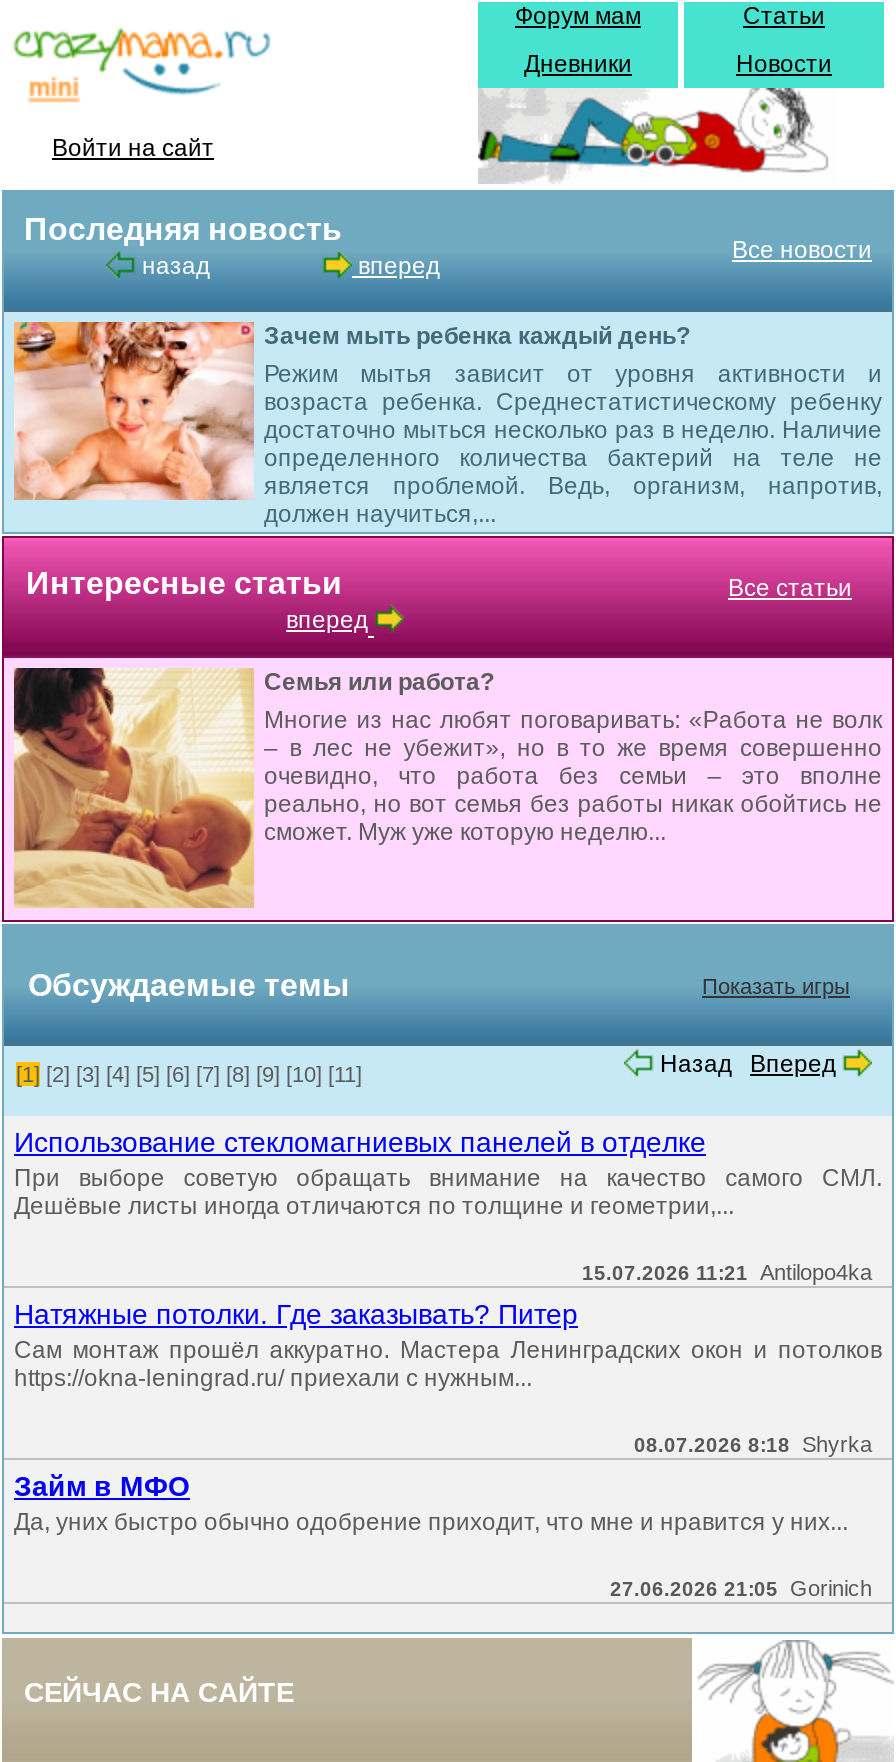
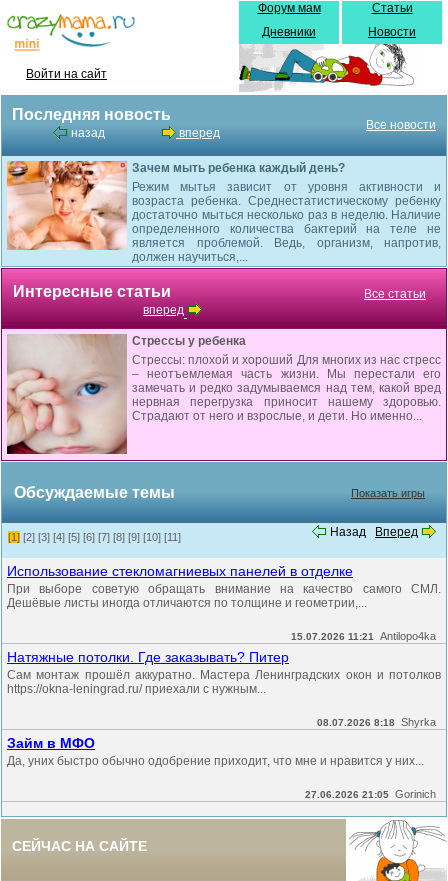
[12,666,882,910] [image] | Семья или работа? | Многие из нас любят поговаривать: «Работа не волк | – в лес не убежит», но в то же время совершенно | очевидно, что работа без семьи – это вполне | реально, но вот семья без работы никак обойтись не | сможет. Муж уже которую неделю... -> [6,334,441,455] [image] | Стрессы у ребенка | Стрессы: плохой и хороший Для многих из нас стресс | – неотъемлемая часть жизни. Мы перестали его | замечать и редко задумываемся над тем, какой вред | нервная перегрузка приносит нашему здоровью. | Страдают от него и взрослые, и дети. Но именно...

